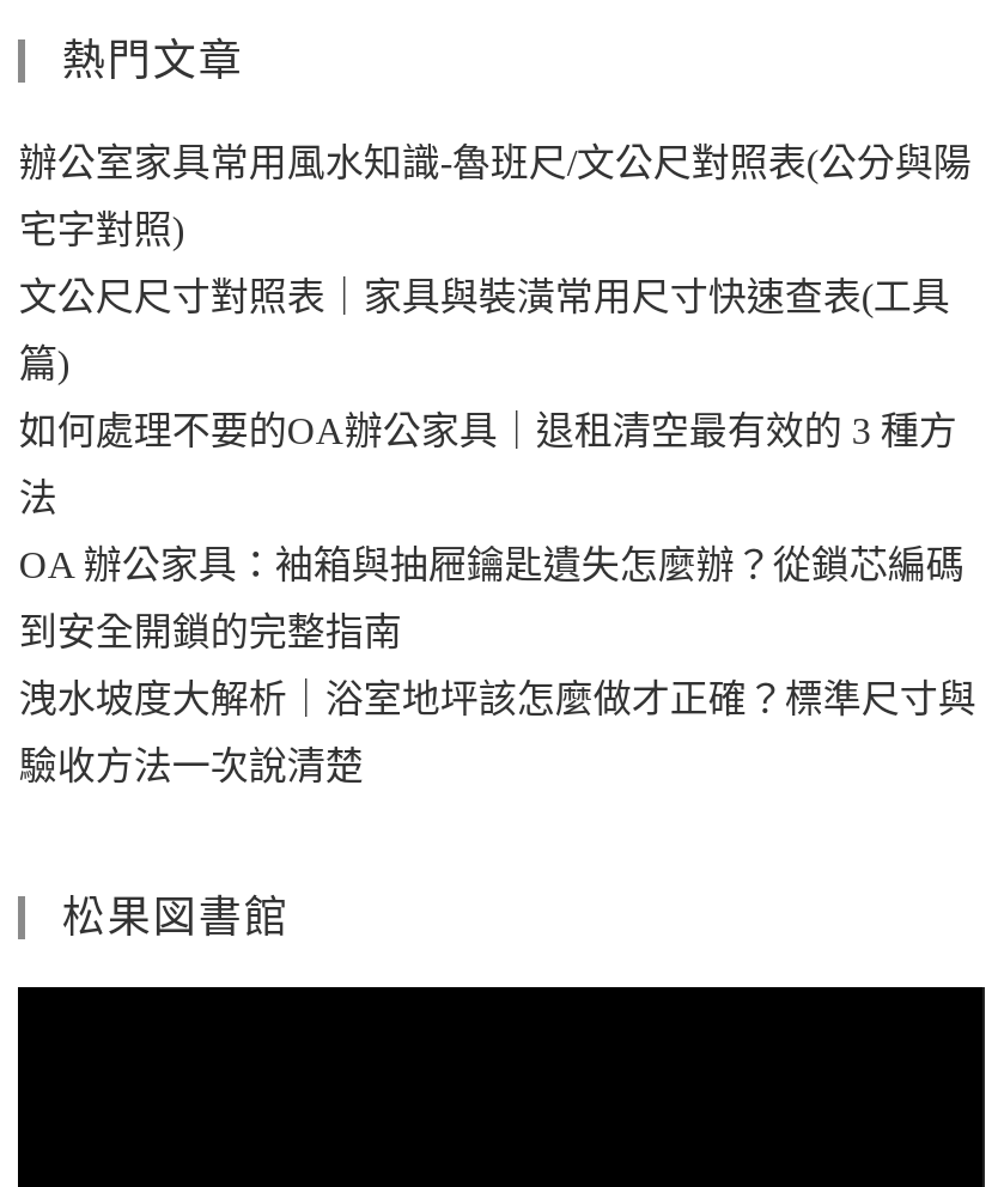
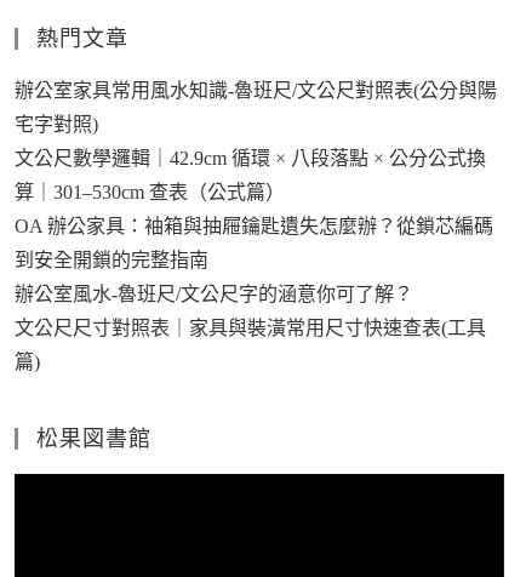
moved [19,275,950,383] -> [15,317,486,372]: 文公尺尺寸對照表｜家具與裝潢常用尺寸快速查表(工具 | 篇)
[19,409,957,517] 如何處理不要的OA辦公家具｜退租清空最有效的 3 種方 | 法 -> [15,147,486,202] 文公尺數學邏輯｜42.9cm 循環 × 八段落點 × 公分公式換 | 算｜301–530cm 查表（公式篇）
moved [19,543,964,651] -> [15,215,494,270]: OA 辦公家具：袖箱與抽屜鑰匙遺失怎麼辦？從鎖芯編碼 | 到安全開鎖的完整指南
[19,677,976,785] 洩水坡度大解析｜浴室地坪該怎麼做才正確？標準尺寸與 | 驗收方法一次說清楚 -> [15,283,414,304] 辦公室風水-魯班尺/文公尺字的涵意你可了解？

